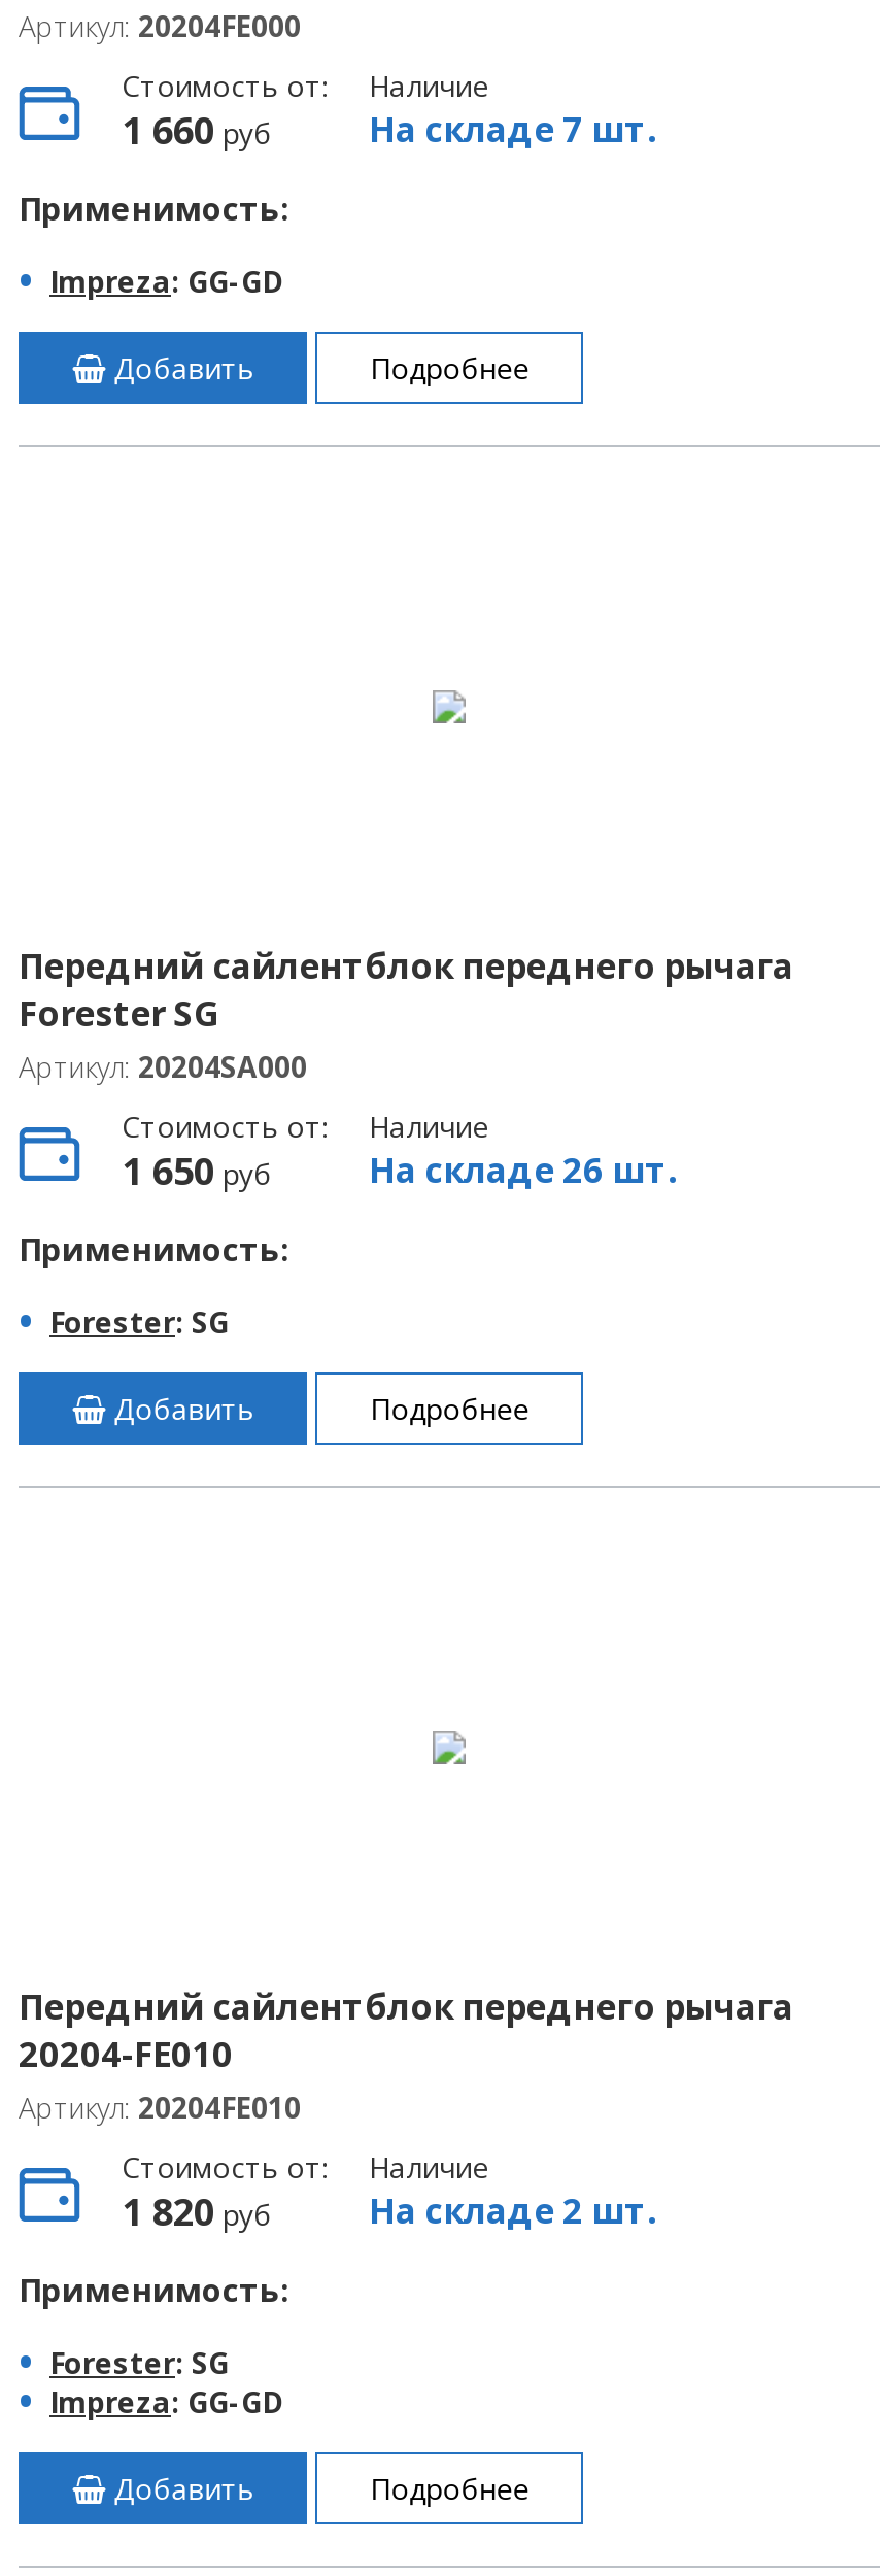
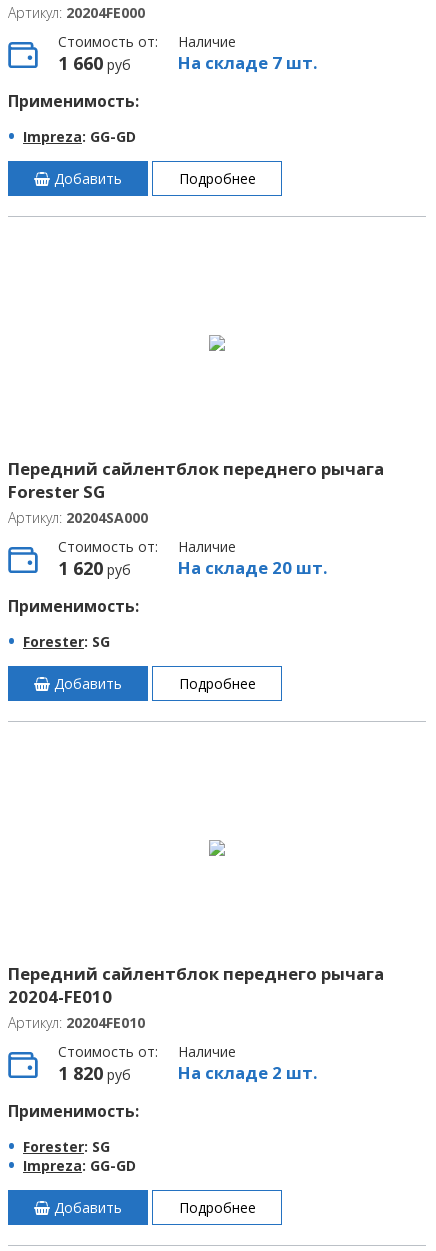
[122,1146,272,1195] 1 650 руб -> [58,556,131,580] 1 620 руб
[369,1146,678,1193] На складе 26 шт. -> [178,556,328,579] На складе 20 шт.

